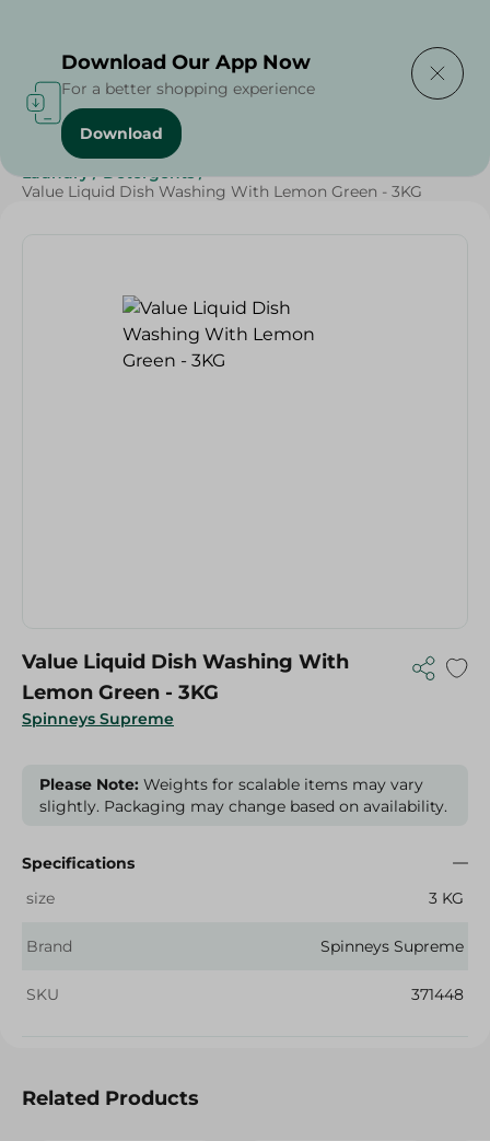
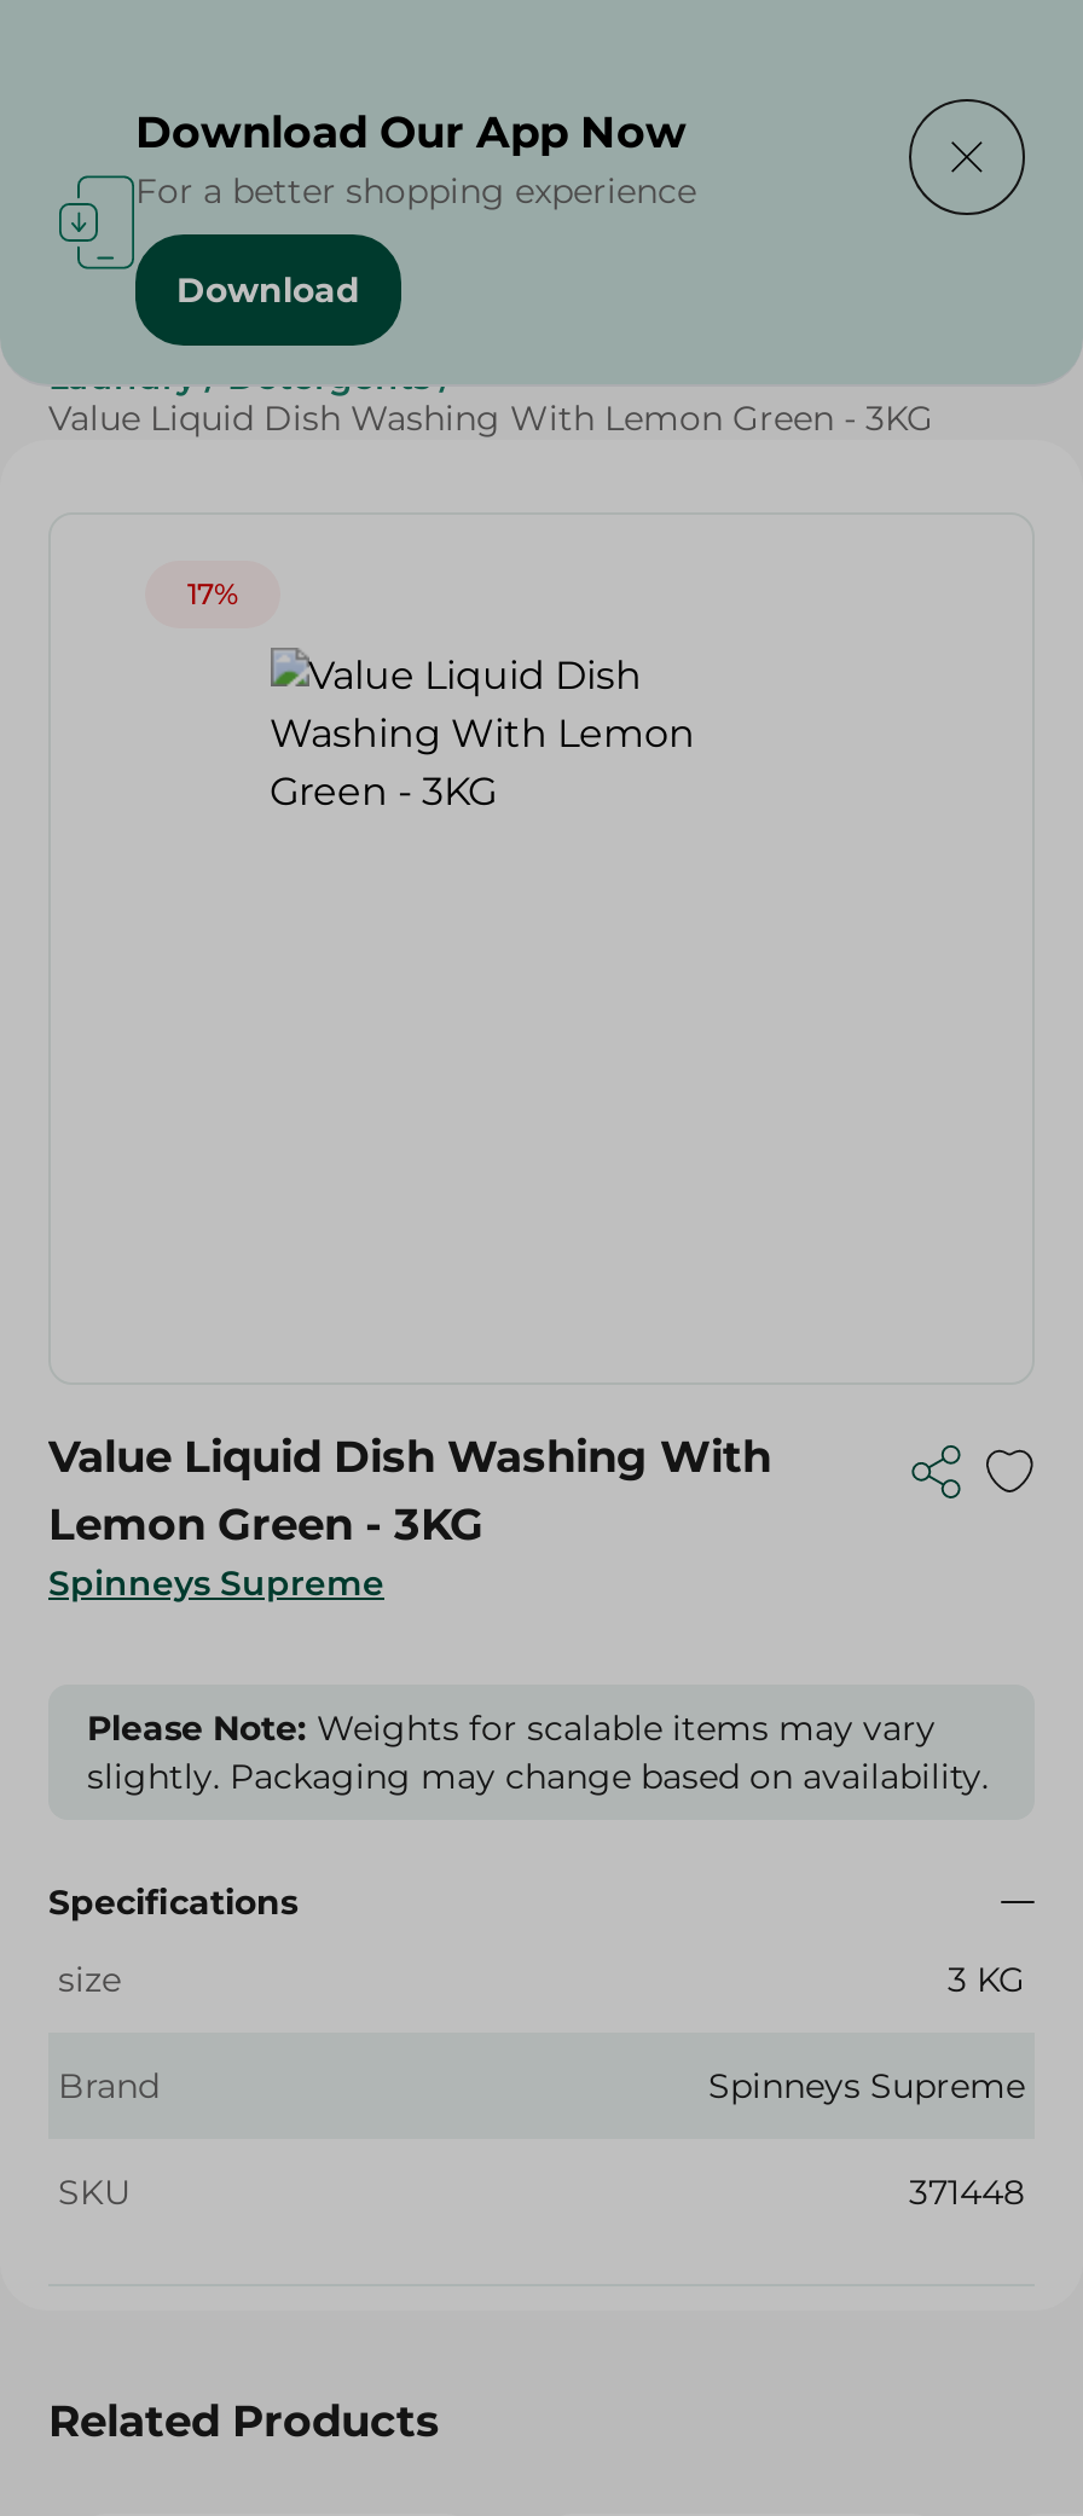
none -> [187,575,238,611] 17%

